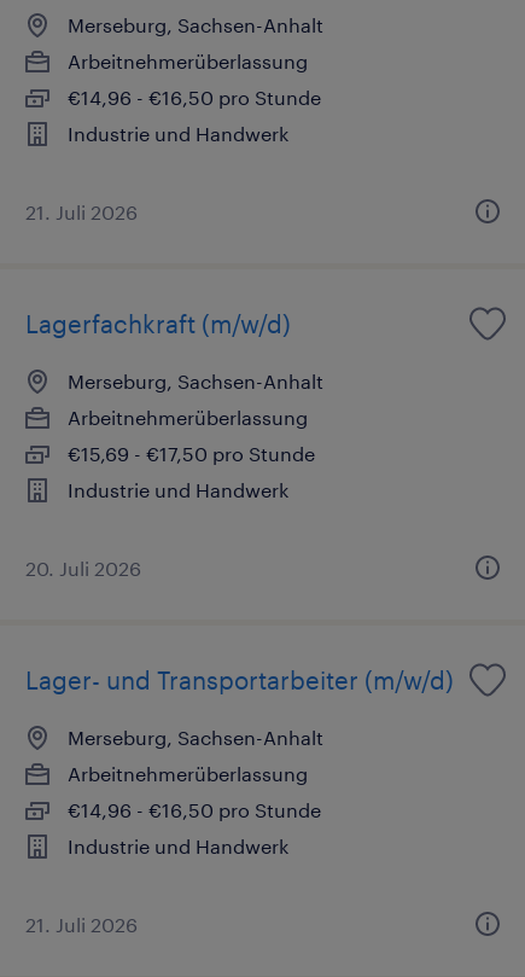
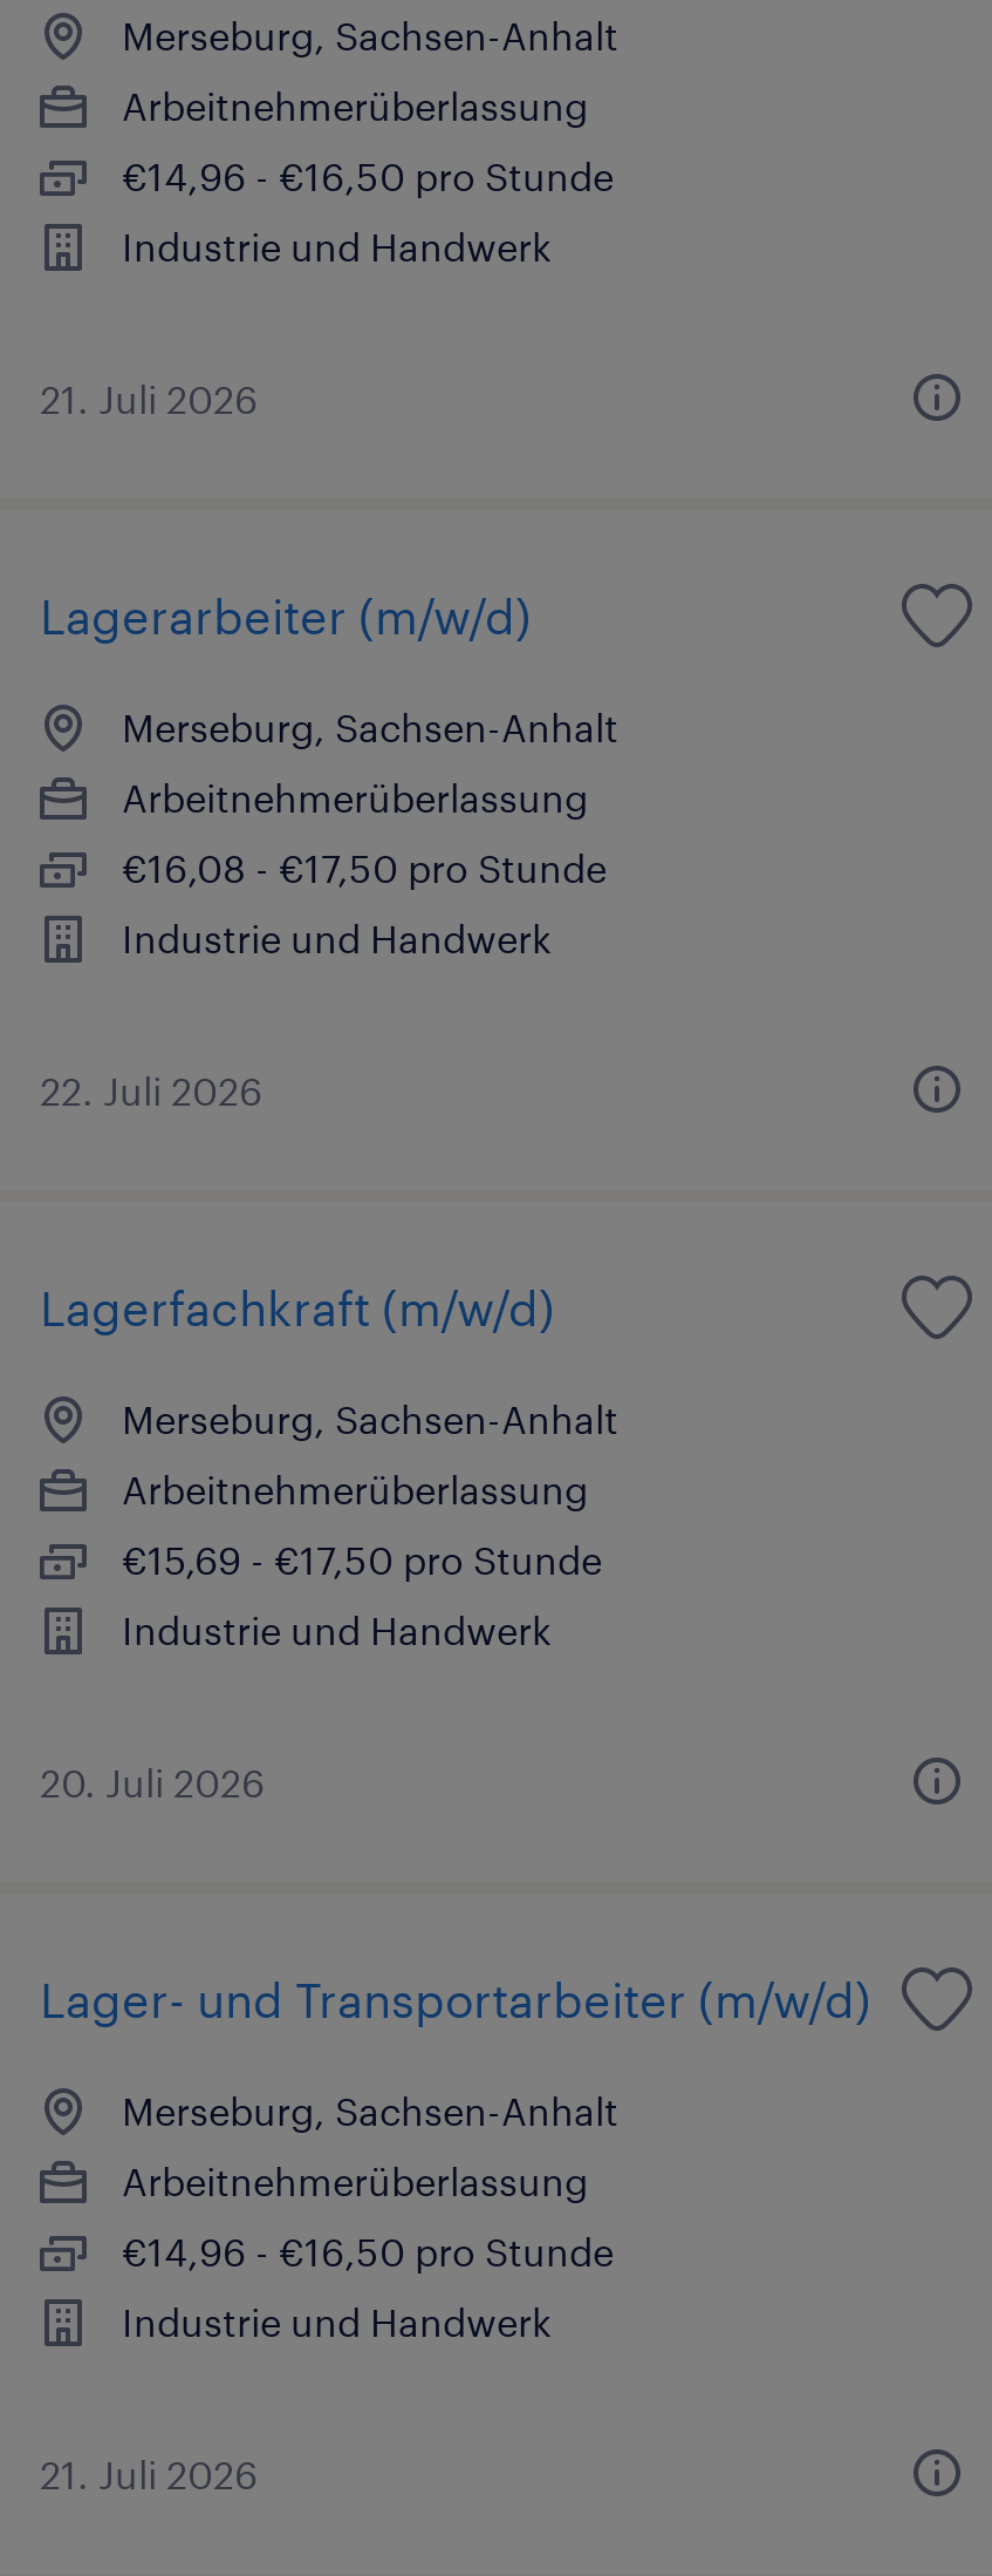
none -> [40,587,618,1113] Lagerarbeiter (m/w/d) | Merseburg, Sachsen-Anhalt | Arbeitnehmerüberlassung | €16,08 - €17,50 pro Stunde | Industrie und Handwerk | 22. Juli 2026

